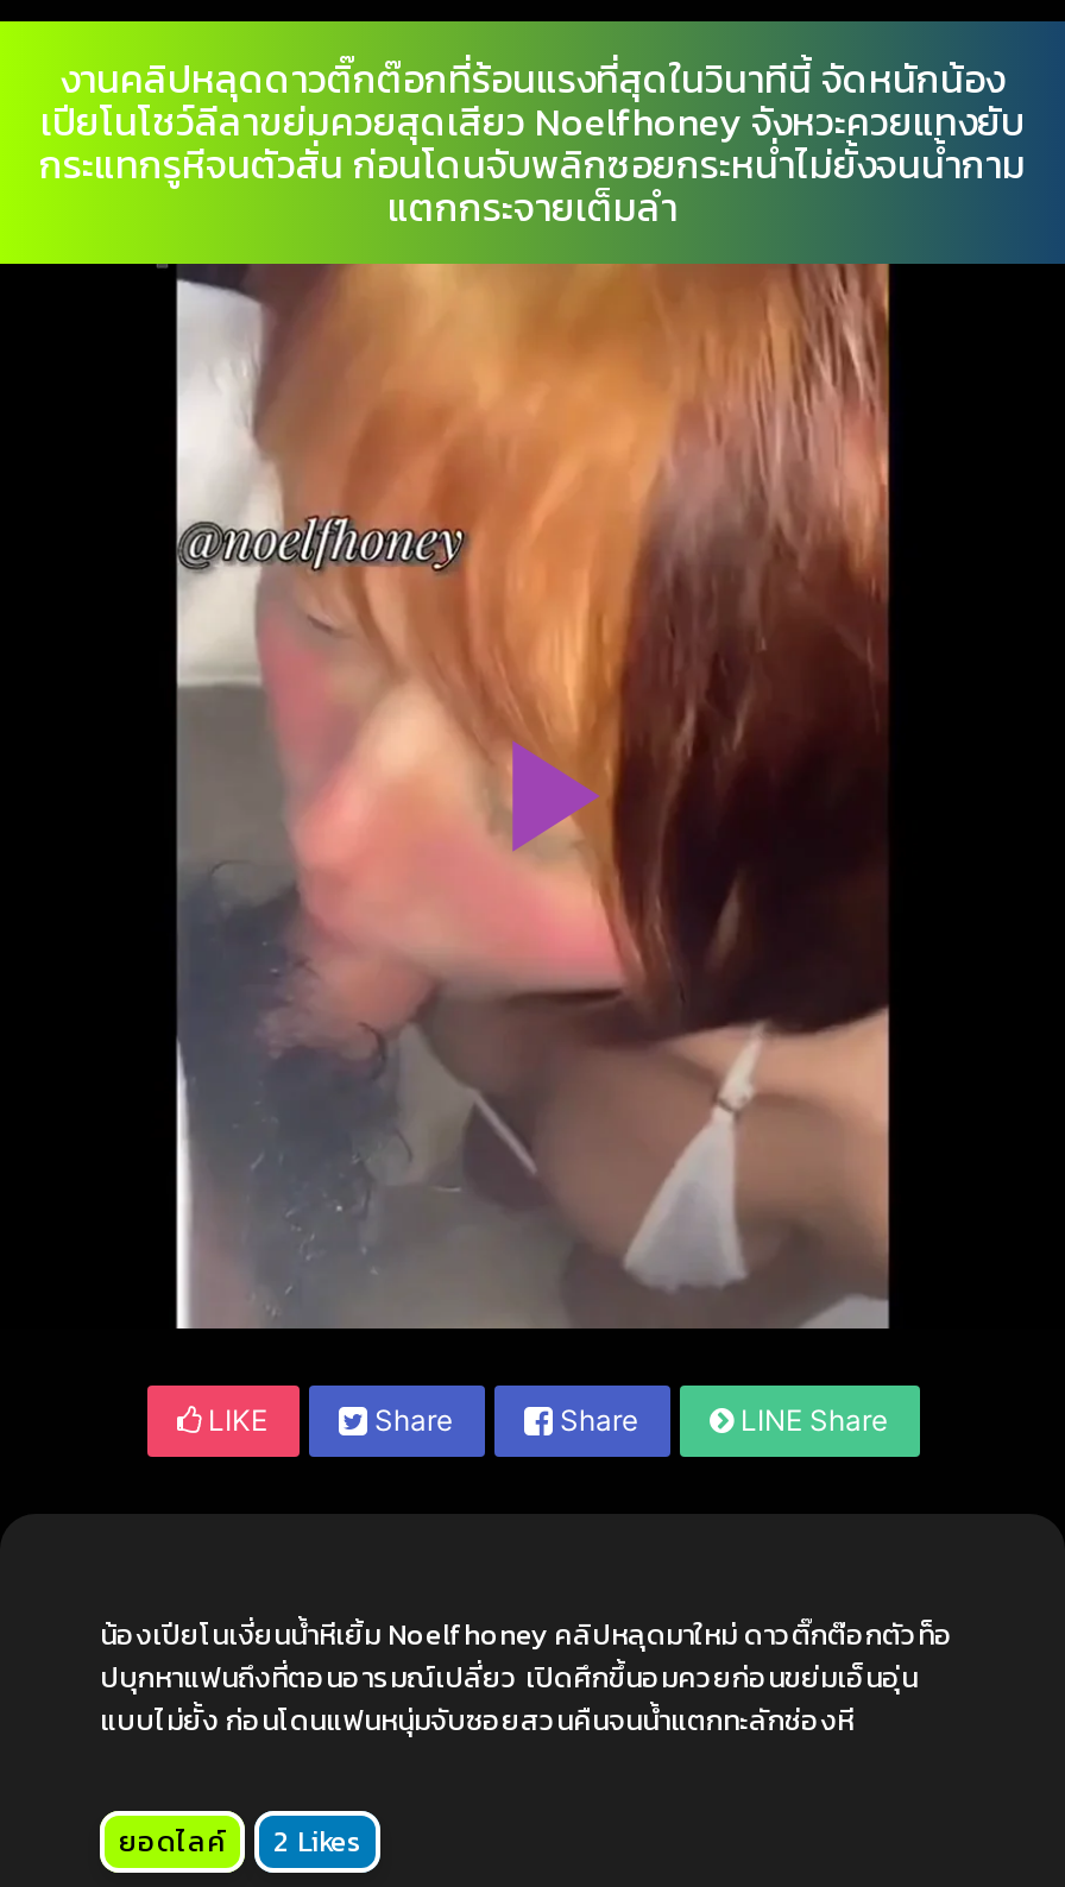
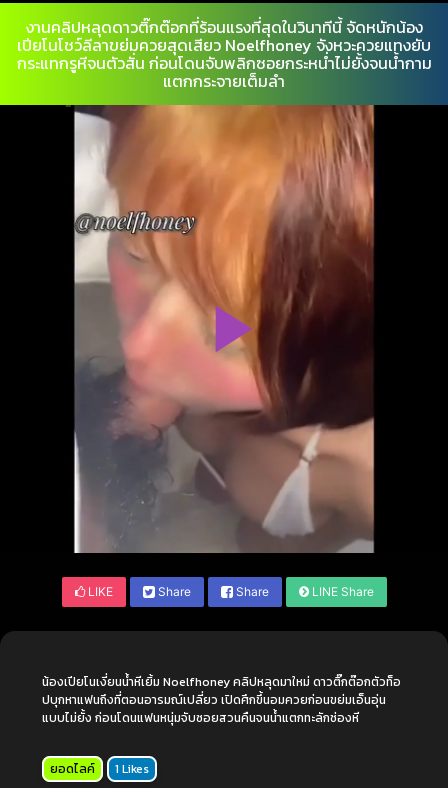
[119,1821,361,1864] ยอดไลค์ 2 Likes -> [50,760,149,778] ยอดไลค์ 1 Likes

